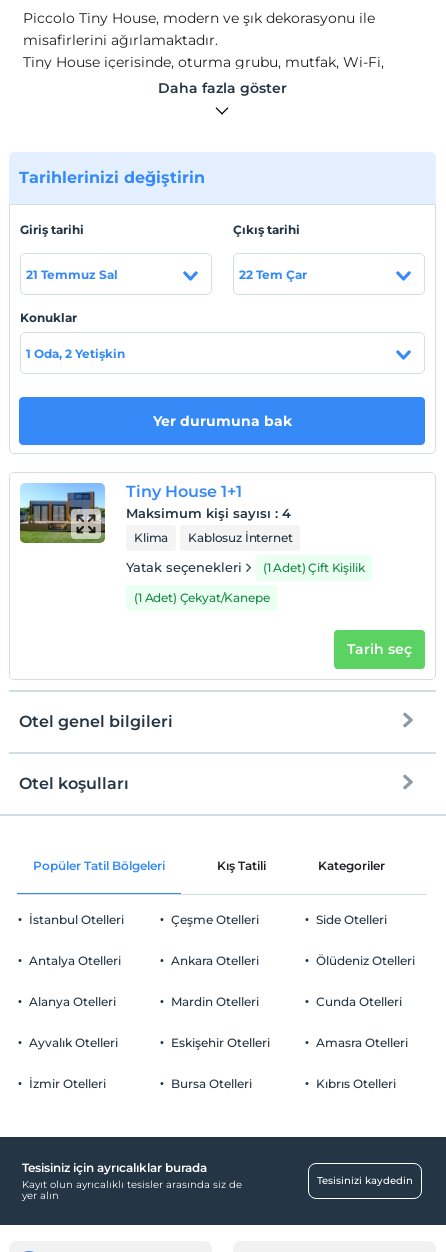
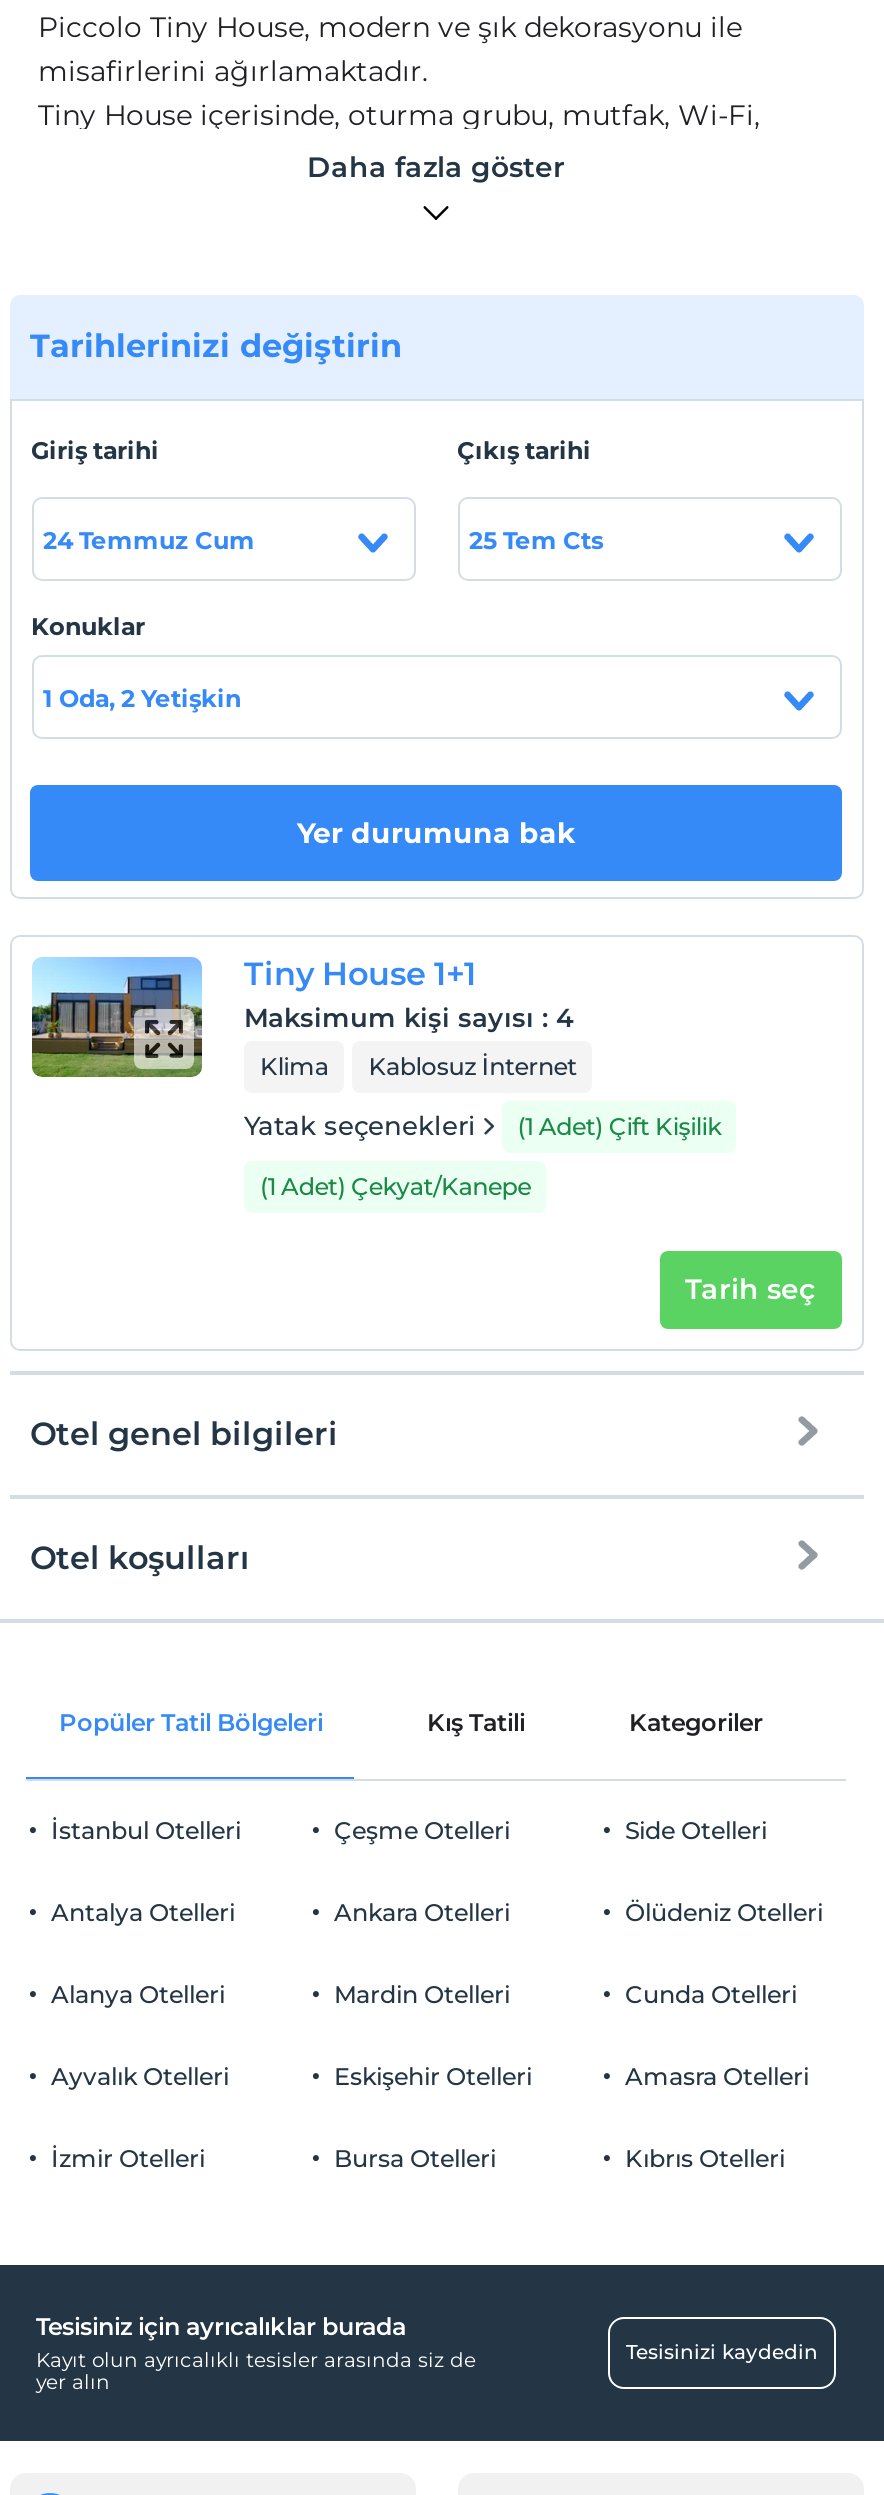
[25,266,117,281] 21 Temmuz Sal -> [43,524,255,554] 24 Temmuz Cum
[238,266,306,281] 22 Tem Çar -> [469,524,603,554] 25 Tem Cts

